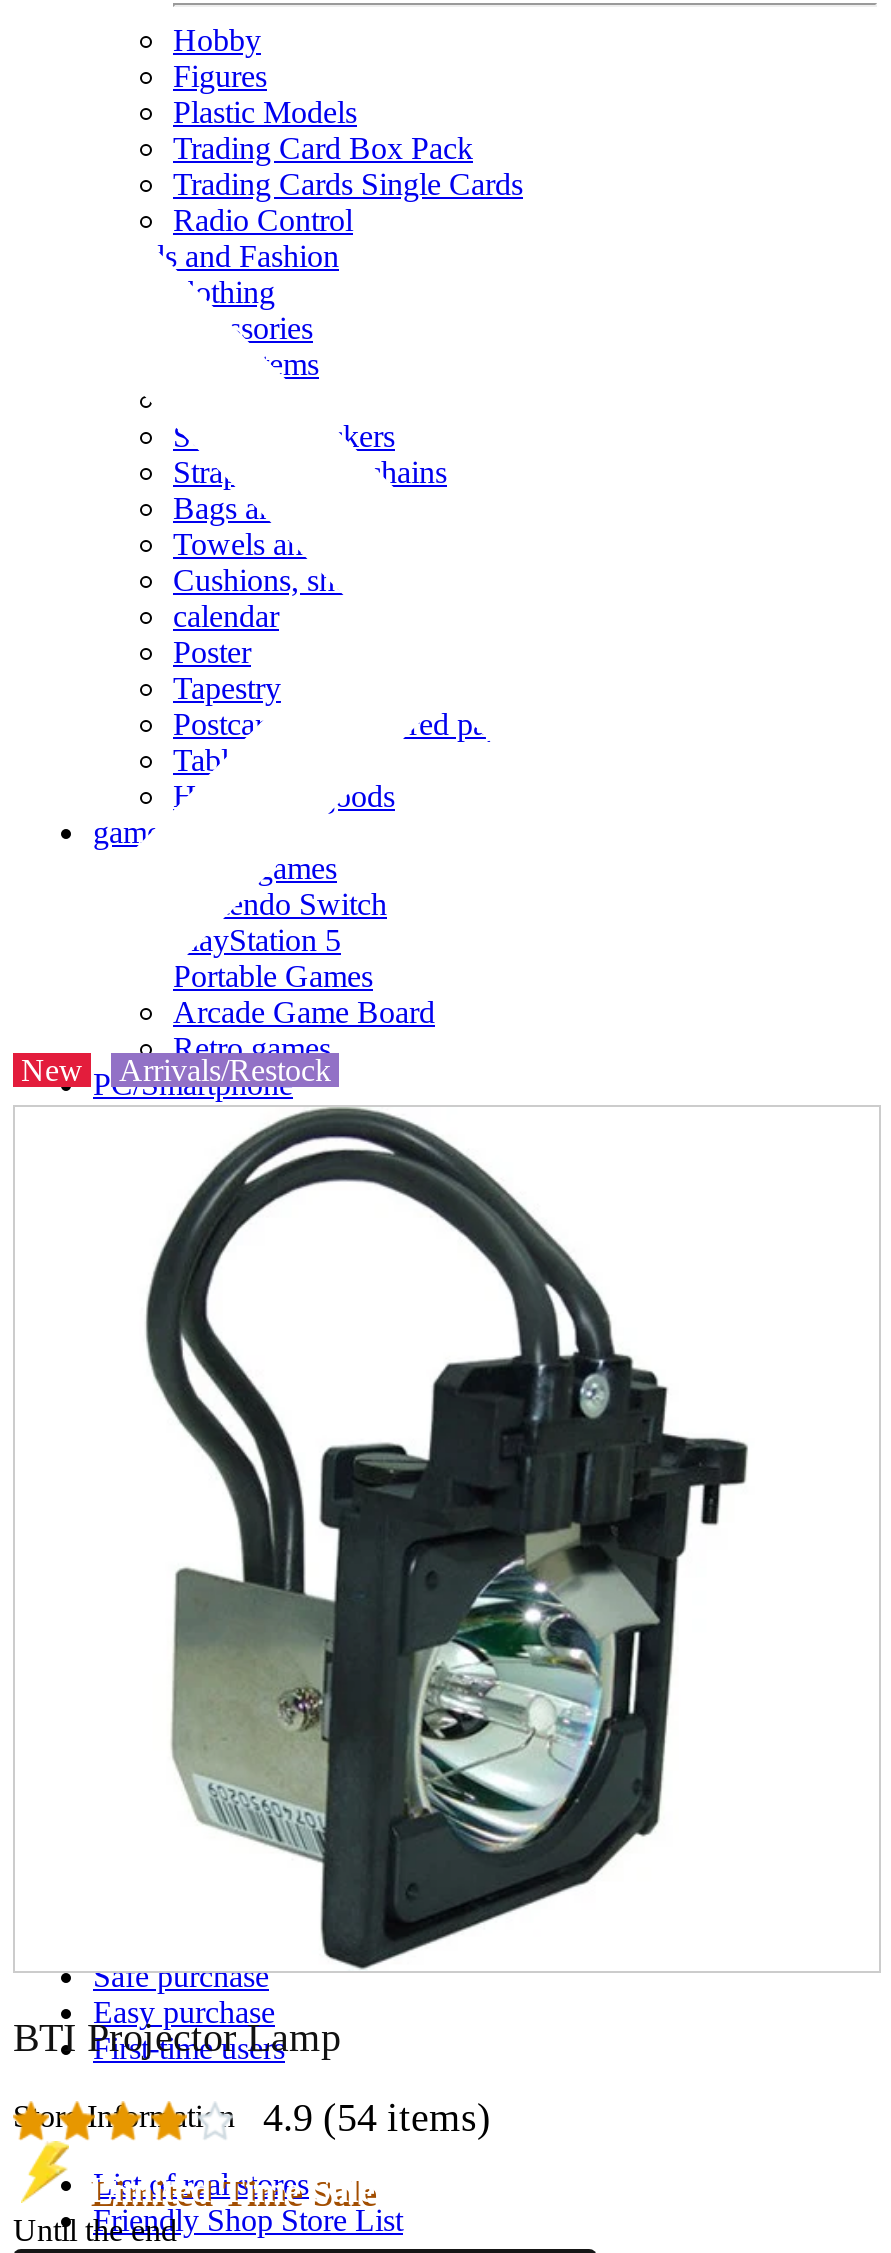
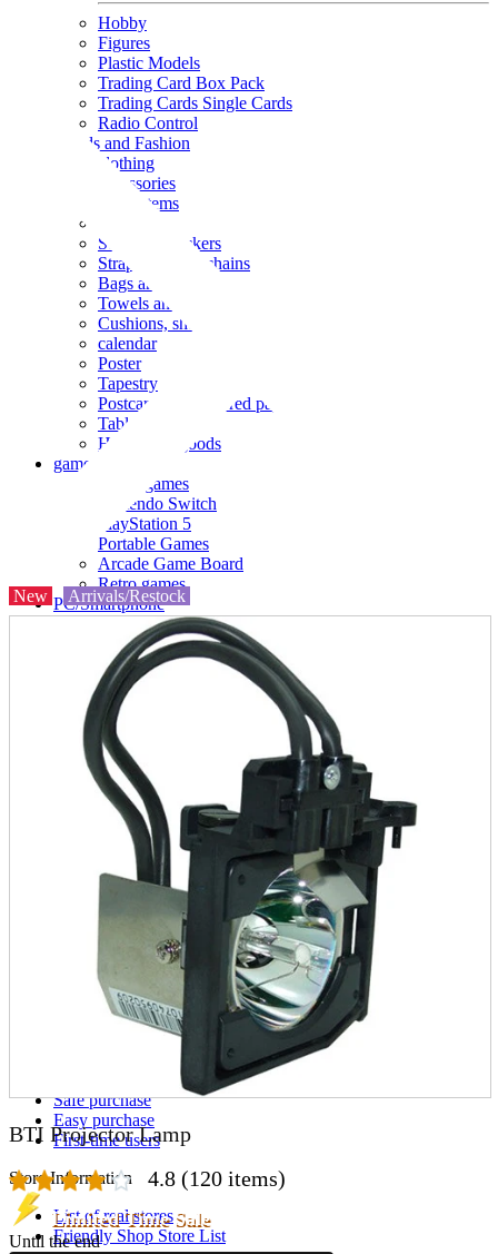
[253,2095,491,2139] 4.9 (54 items) -> [142,1166,286,1190] 4.8 (120 items)

